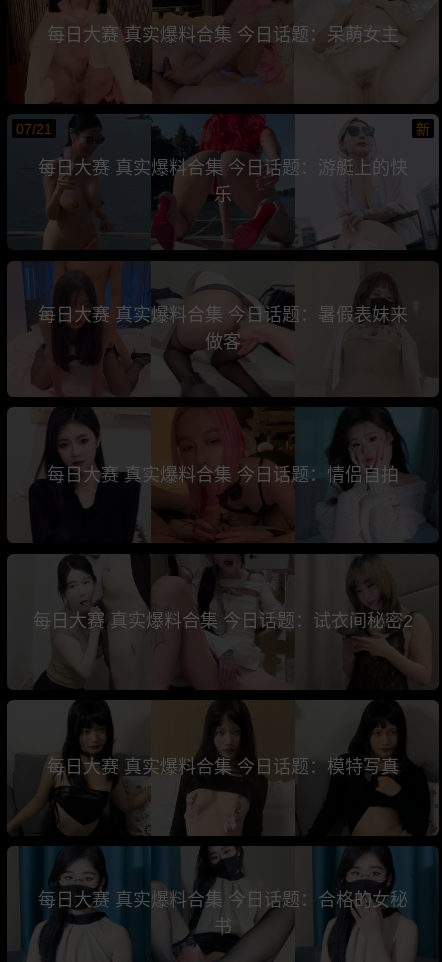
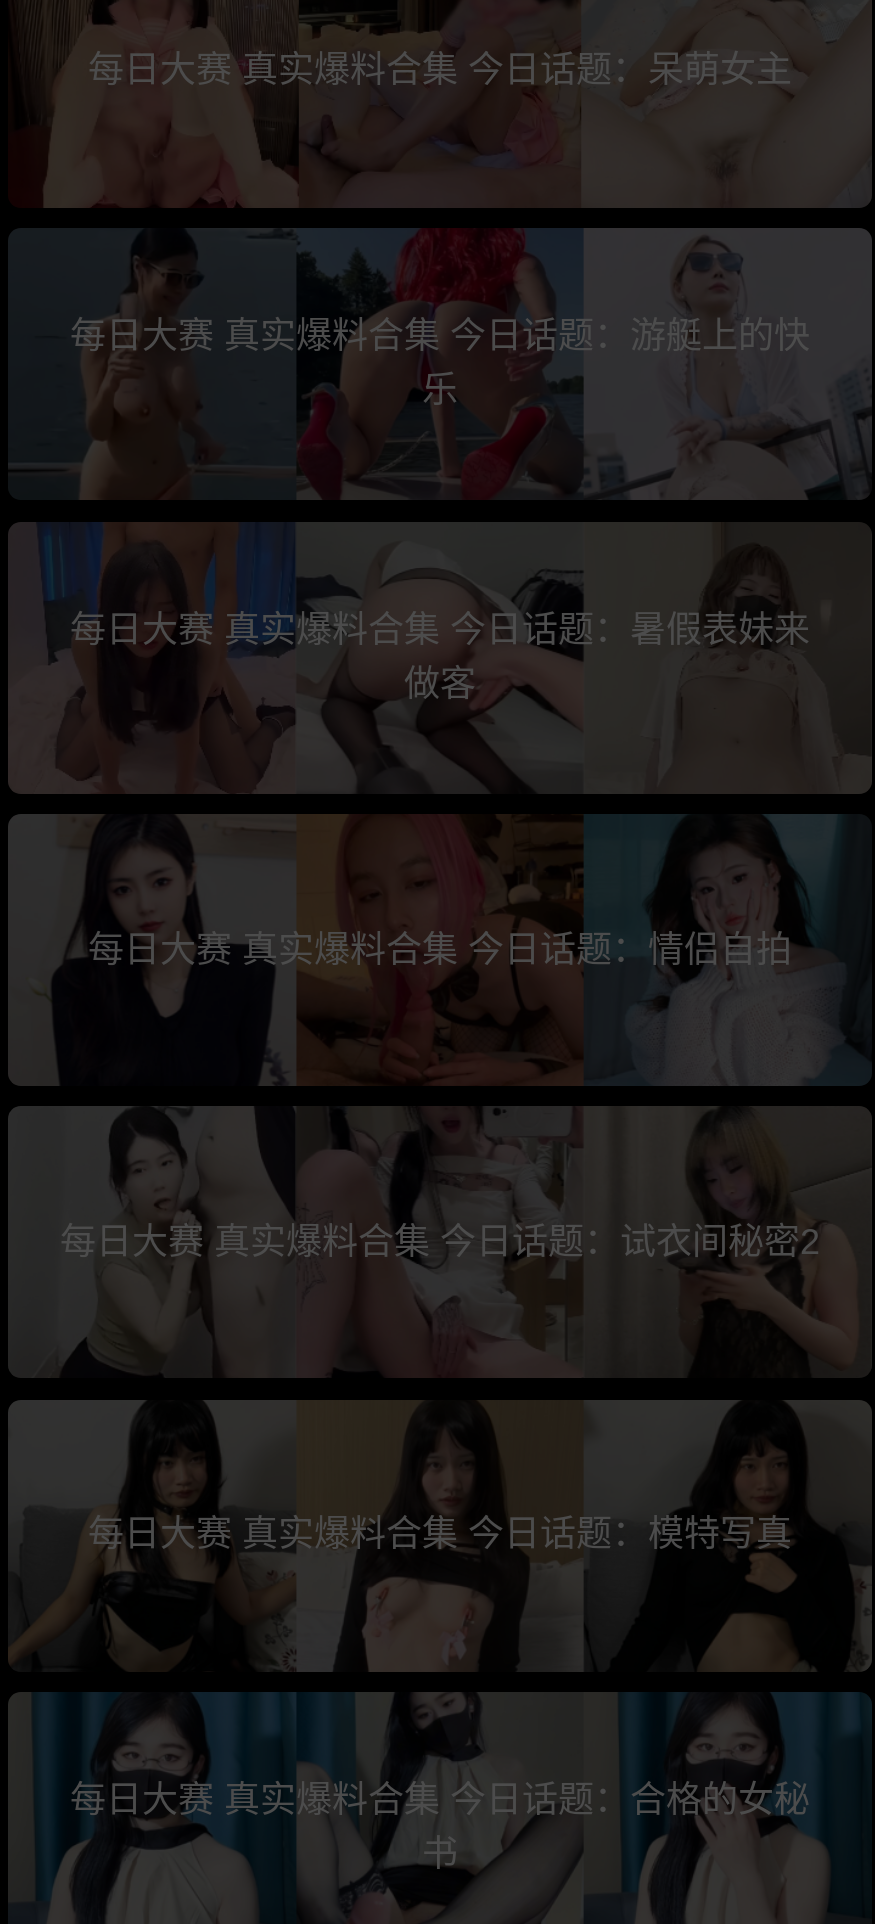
[16,121,430,137] 07/21 | 新 -> none

